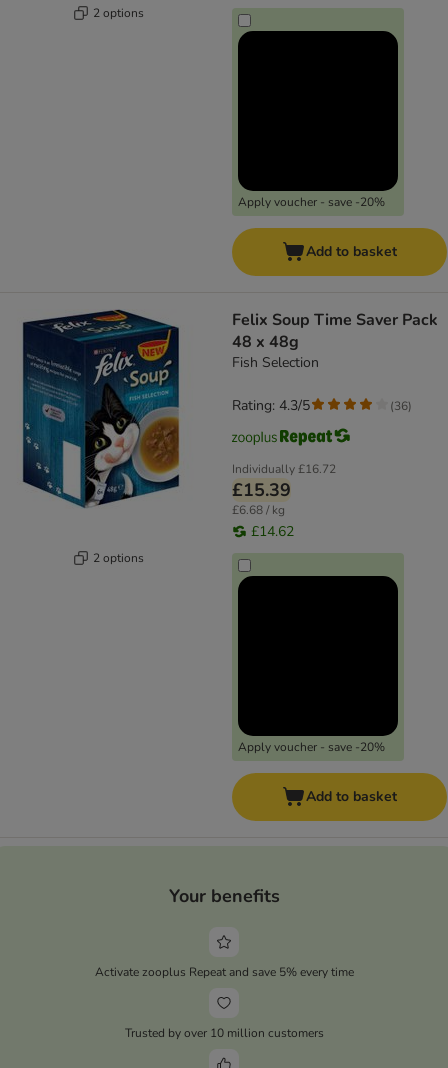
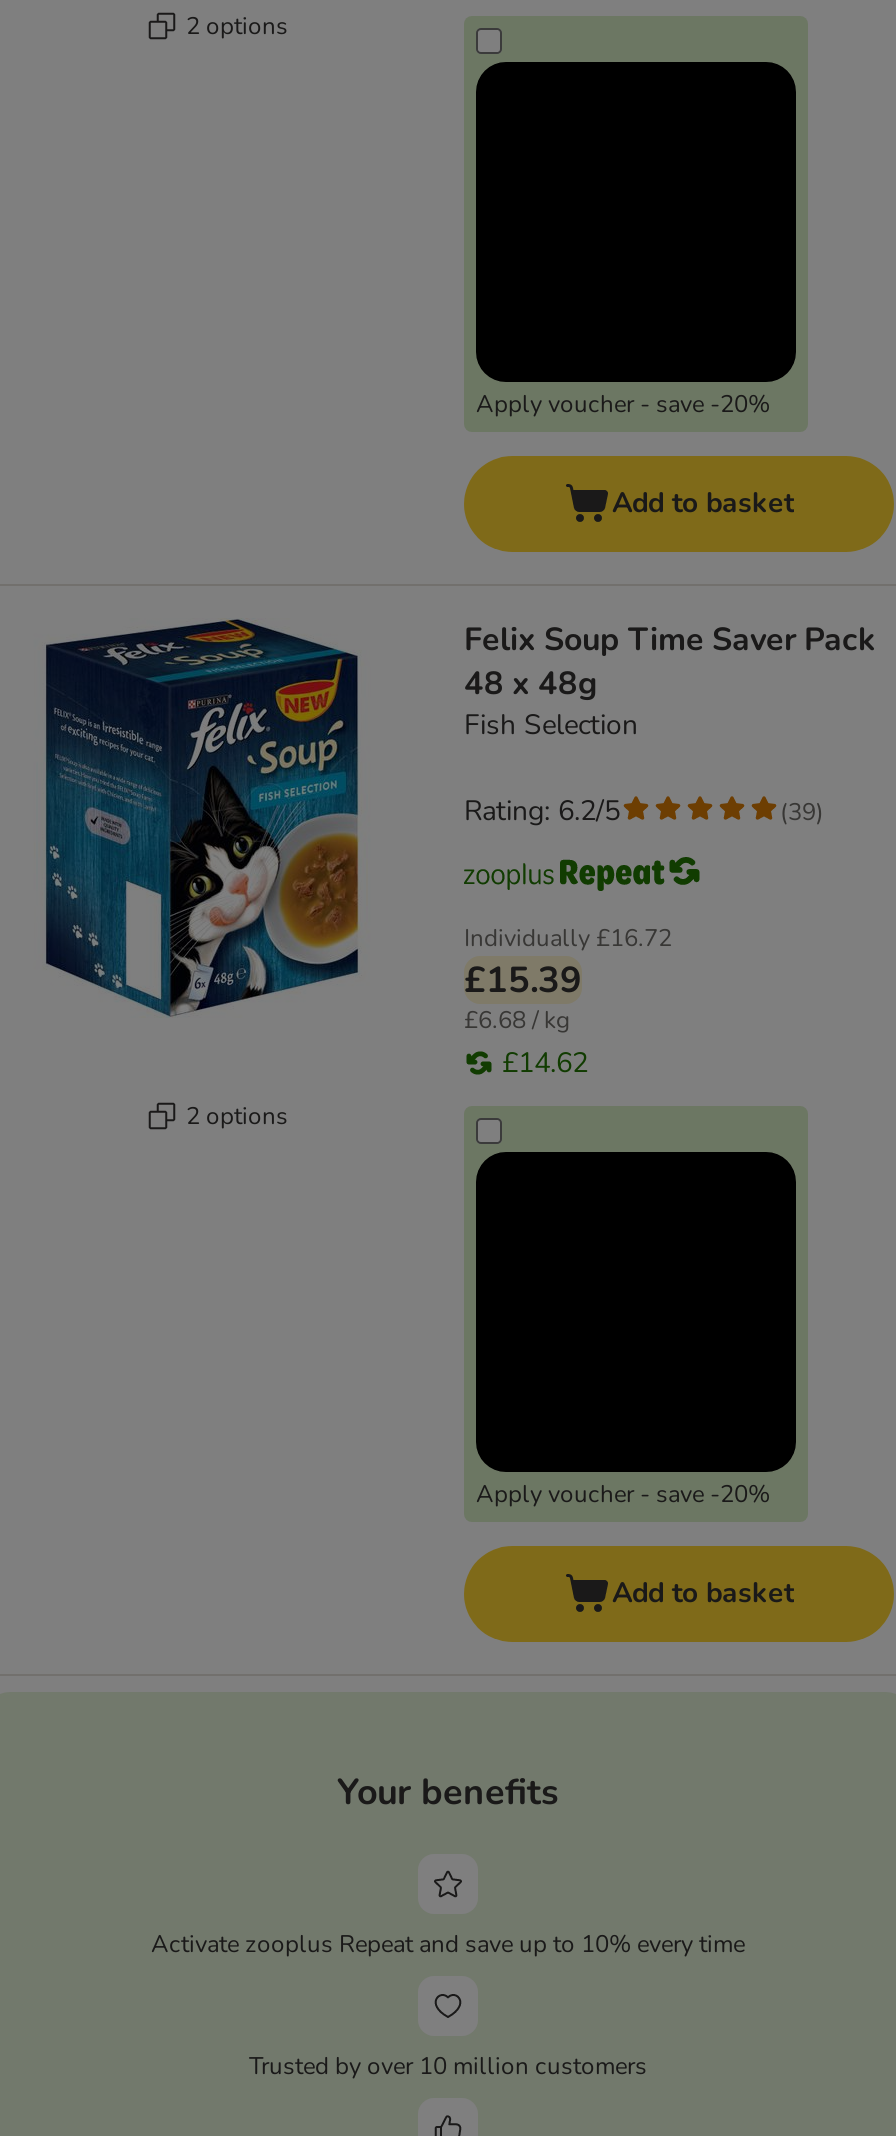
[232,396,310,415] Rating: 4.3/5 -> [464,792,620,830] Rating: 6.2/5
[390,398,412,414] (36) -> [780,795,824,827] (39)
[94,964,353,980] Activate zooplus Repeat and save 5% every time -> [151,1927,745,1959] Activate zooplus Repeat and save up to 10% every time

